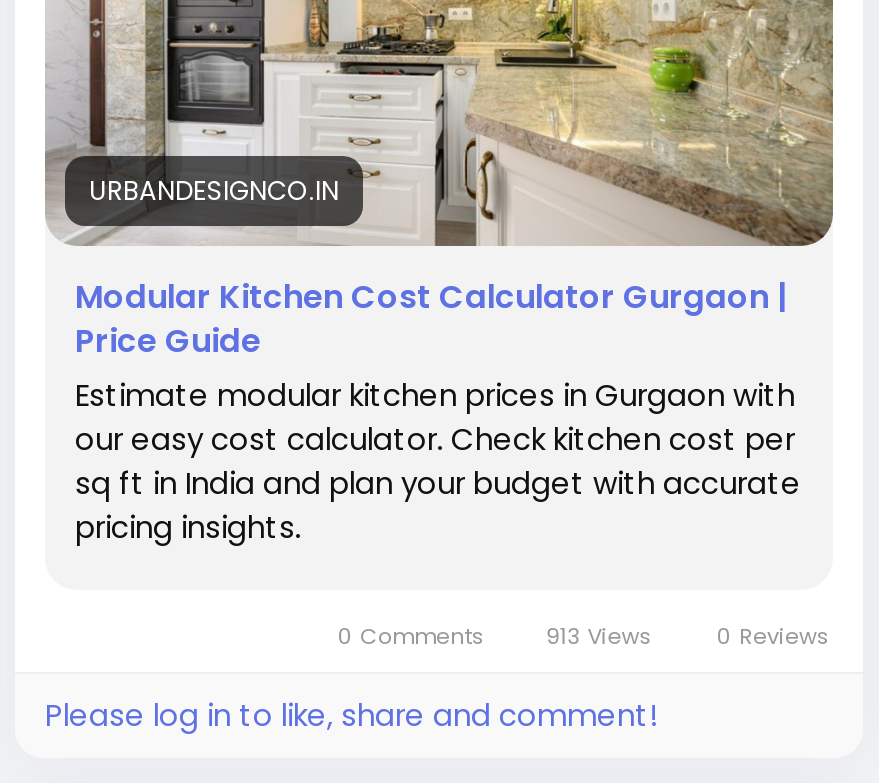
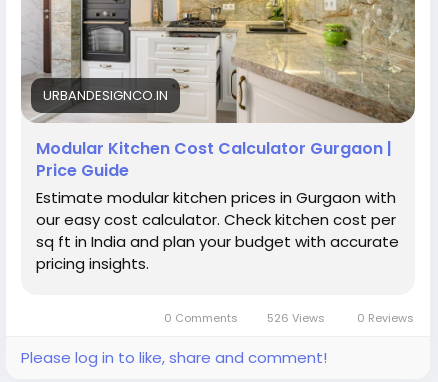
[332,620,831,652] 0 Comments 913 Views 0 Reviews -> [160,310,414,326] 0 Comments 526 Views 0 Reviews

